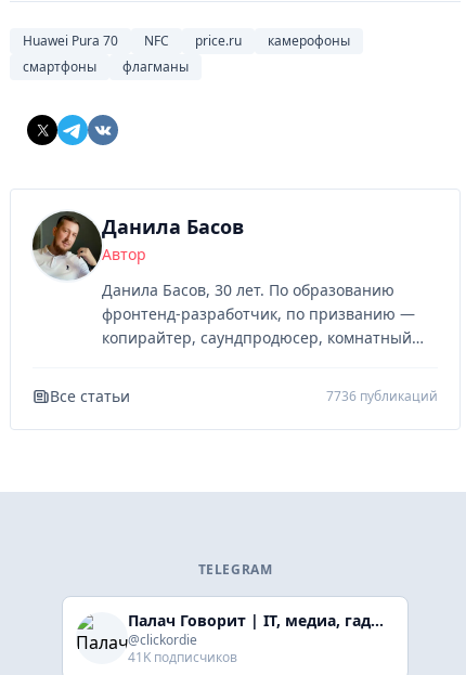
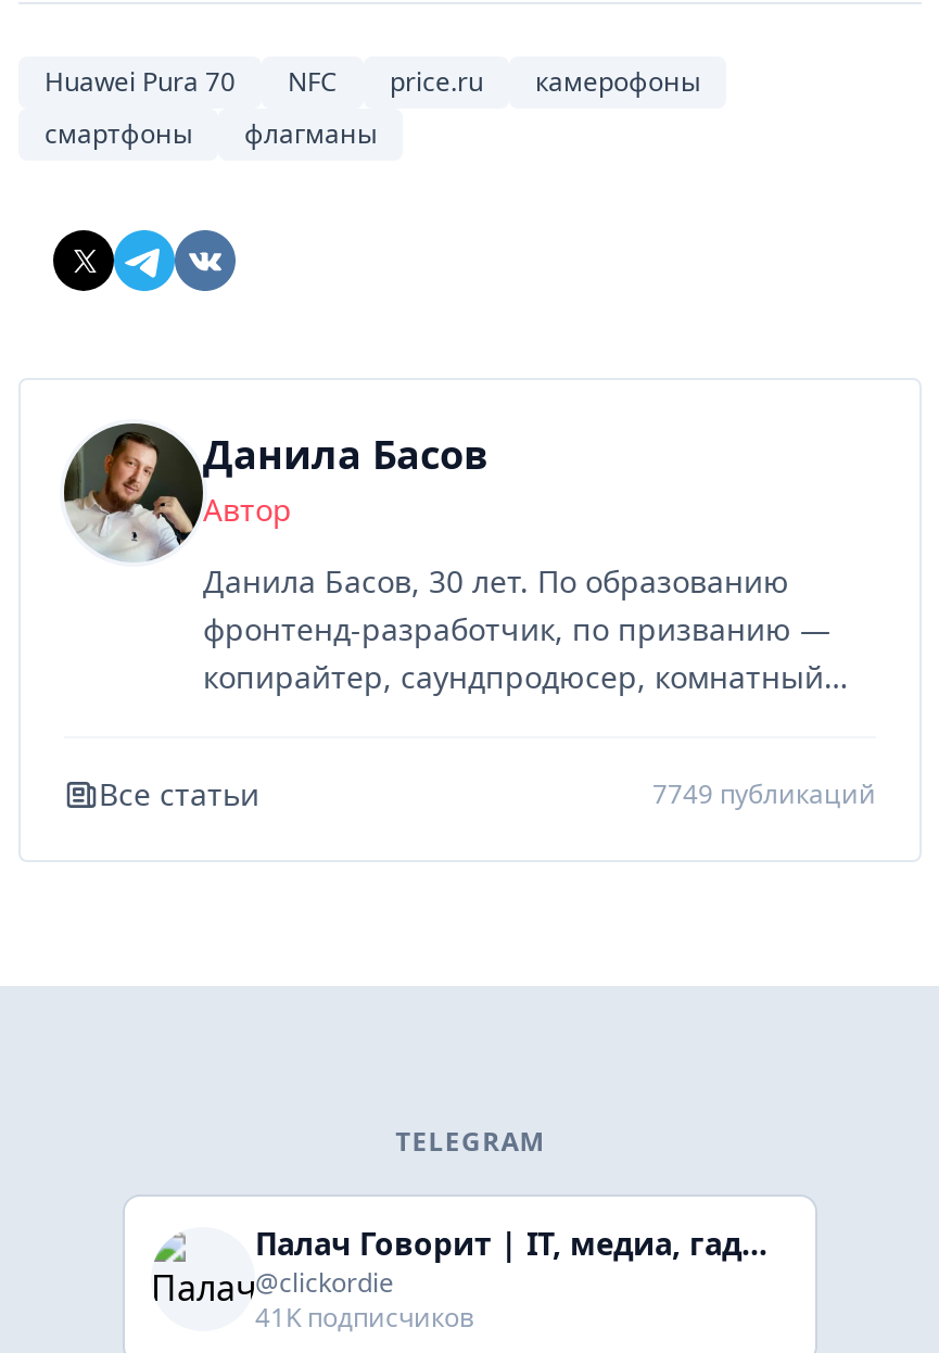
[326,387,438,405] 7736 публикаций -> [652,776,876,812] 7749 публикаций

